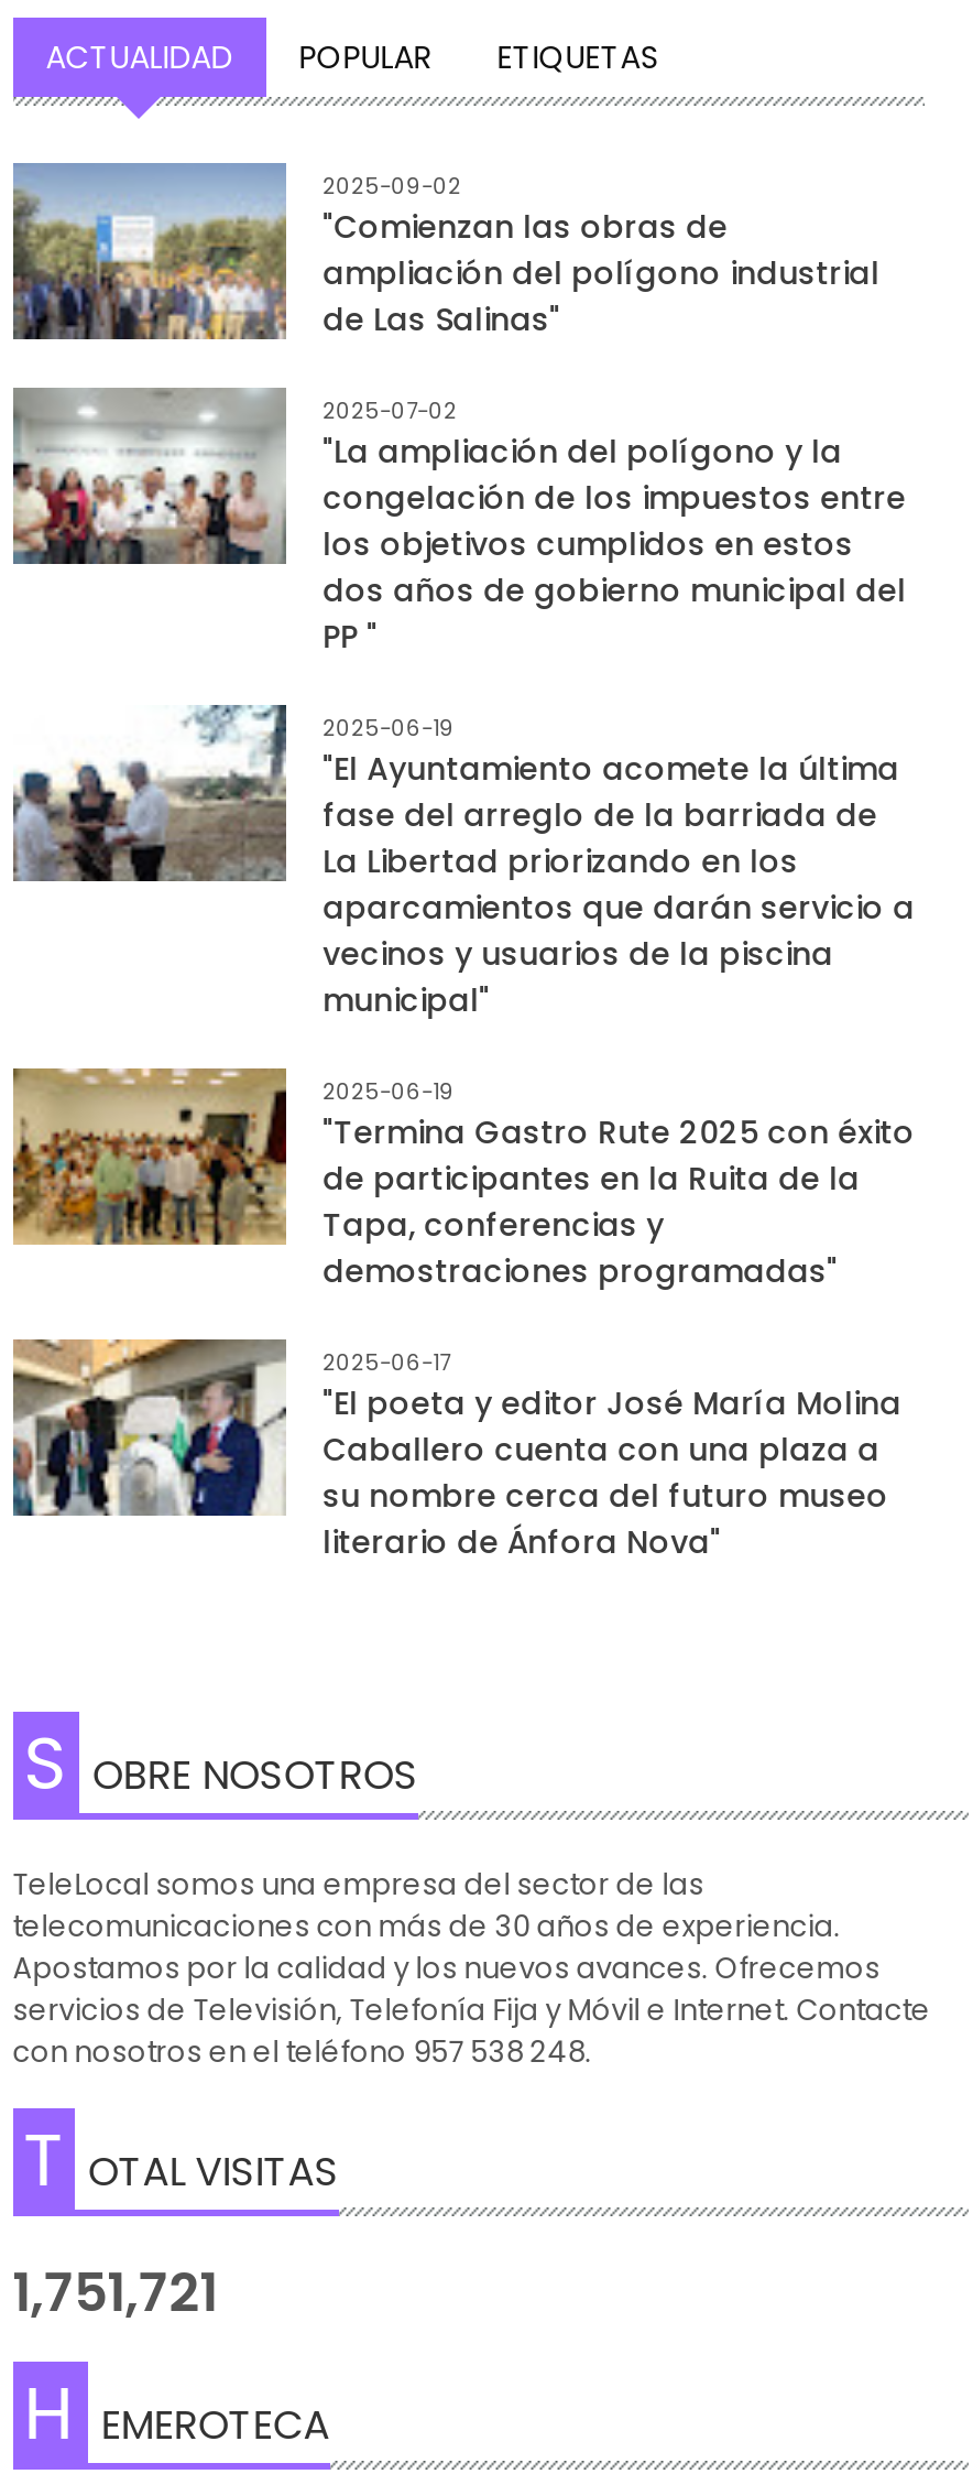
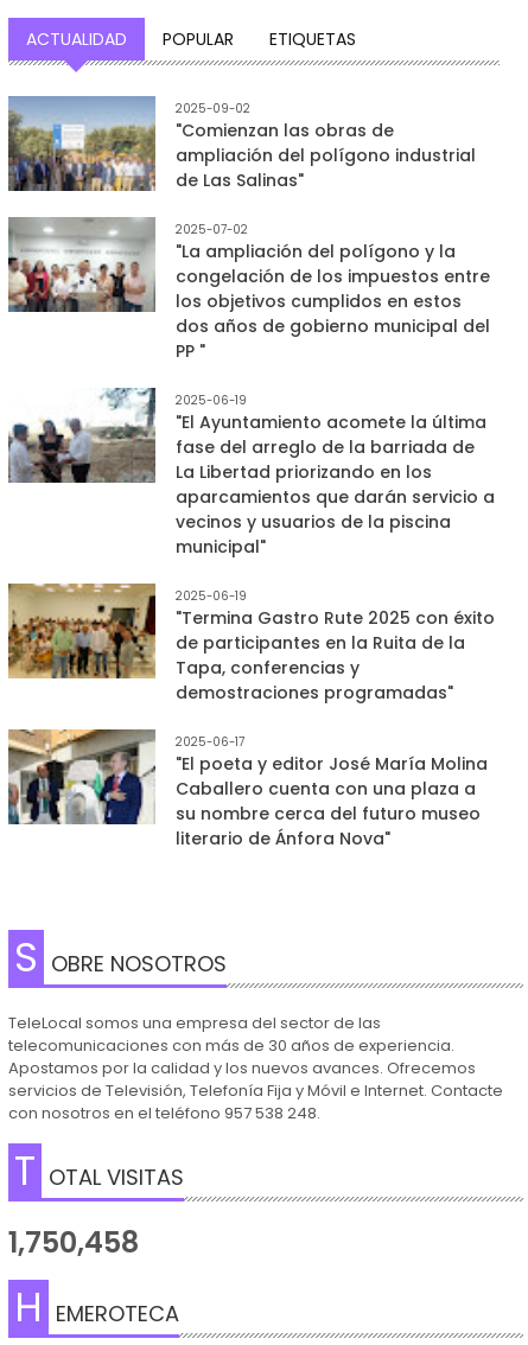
[13,2255,217,2328] 1,751,721 -> [8,1222,138,1262] 1,750,458

